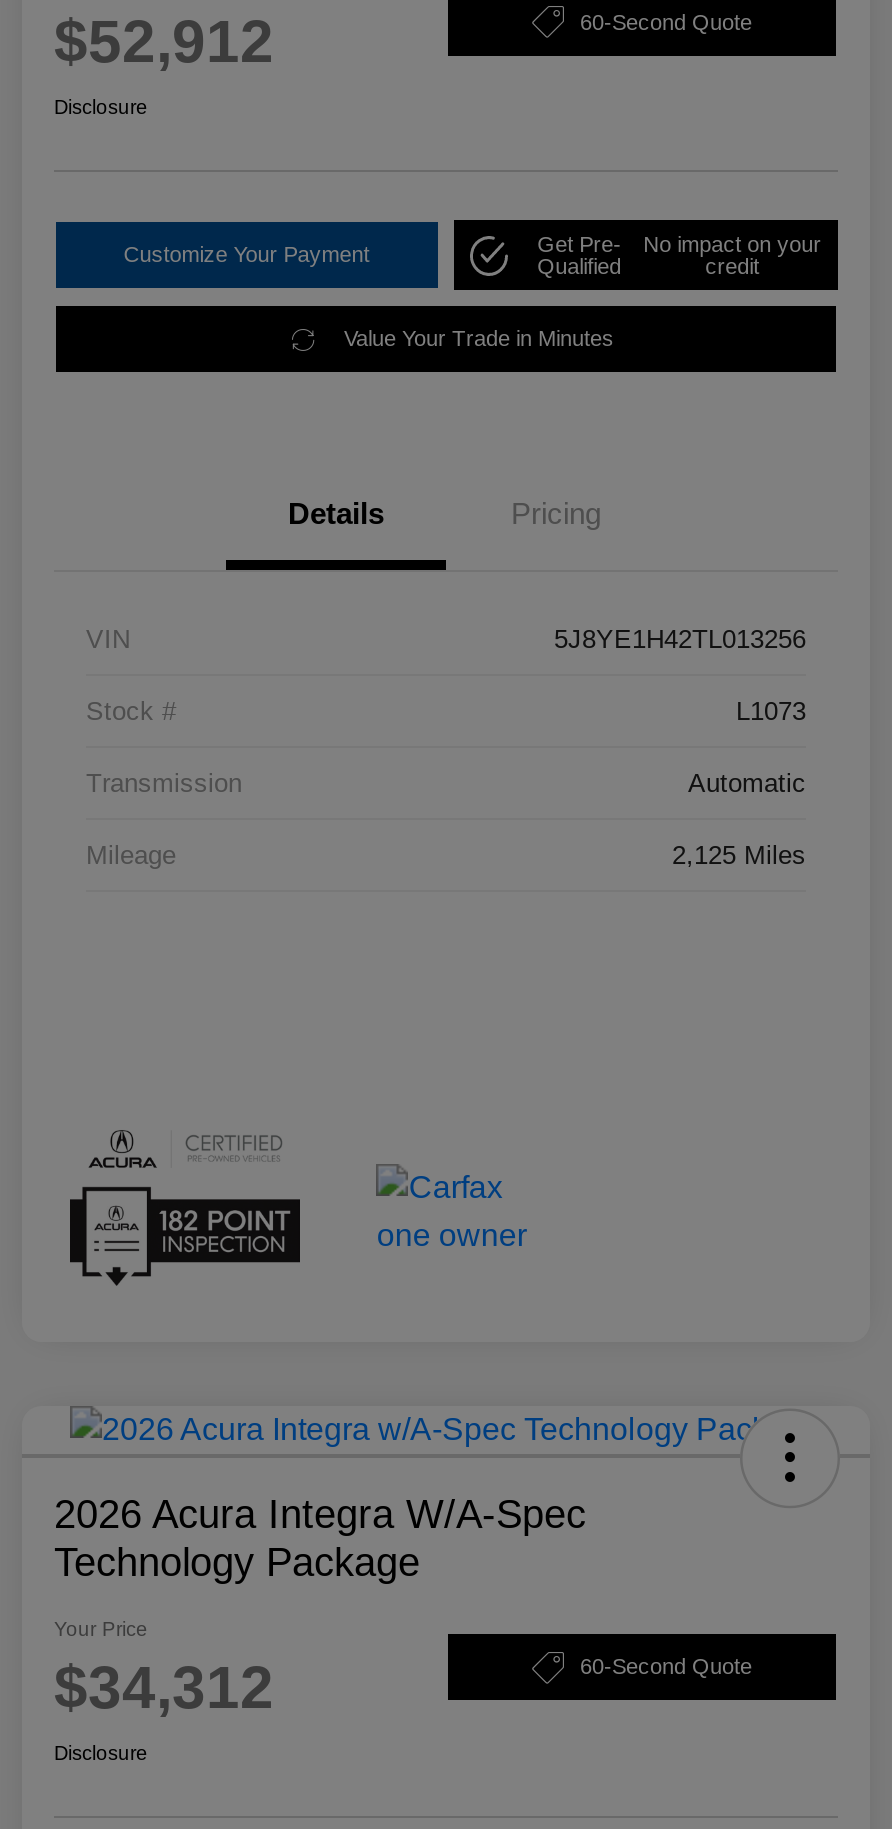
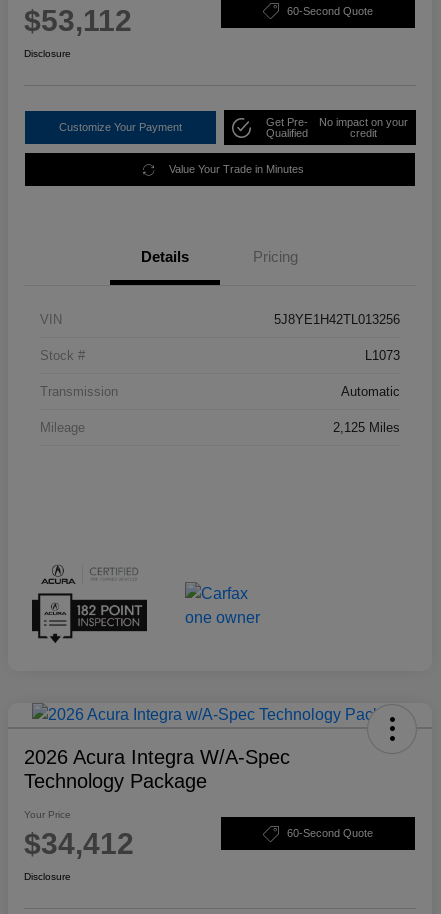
[54,9,274,75] $52,912 -> [24,4,132,37] $53,112
[54,1653,274,1719] $34,312 -> [24,826,134,859] $34,412

